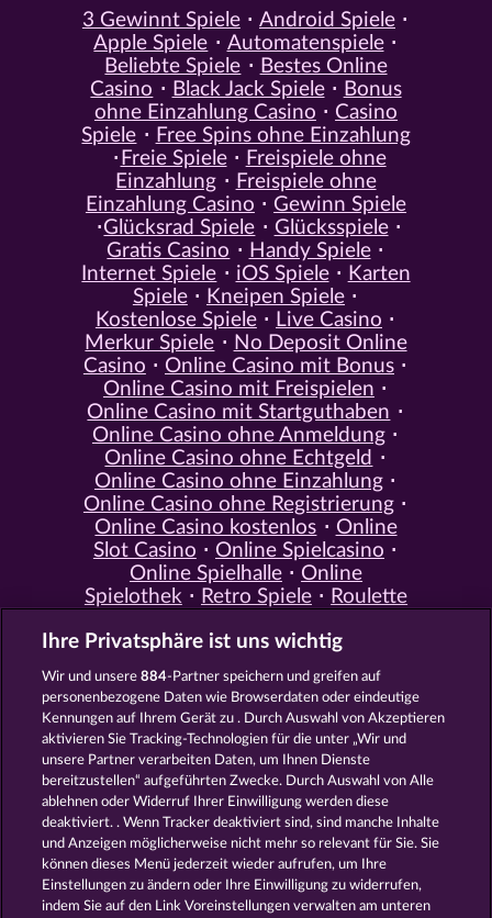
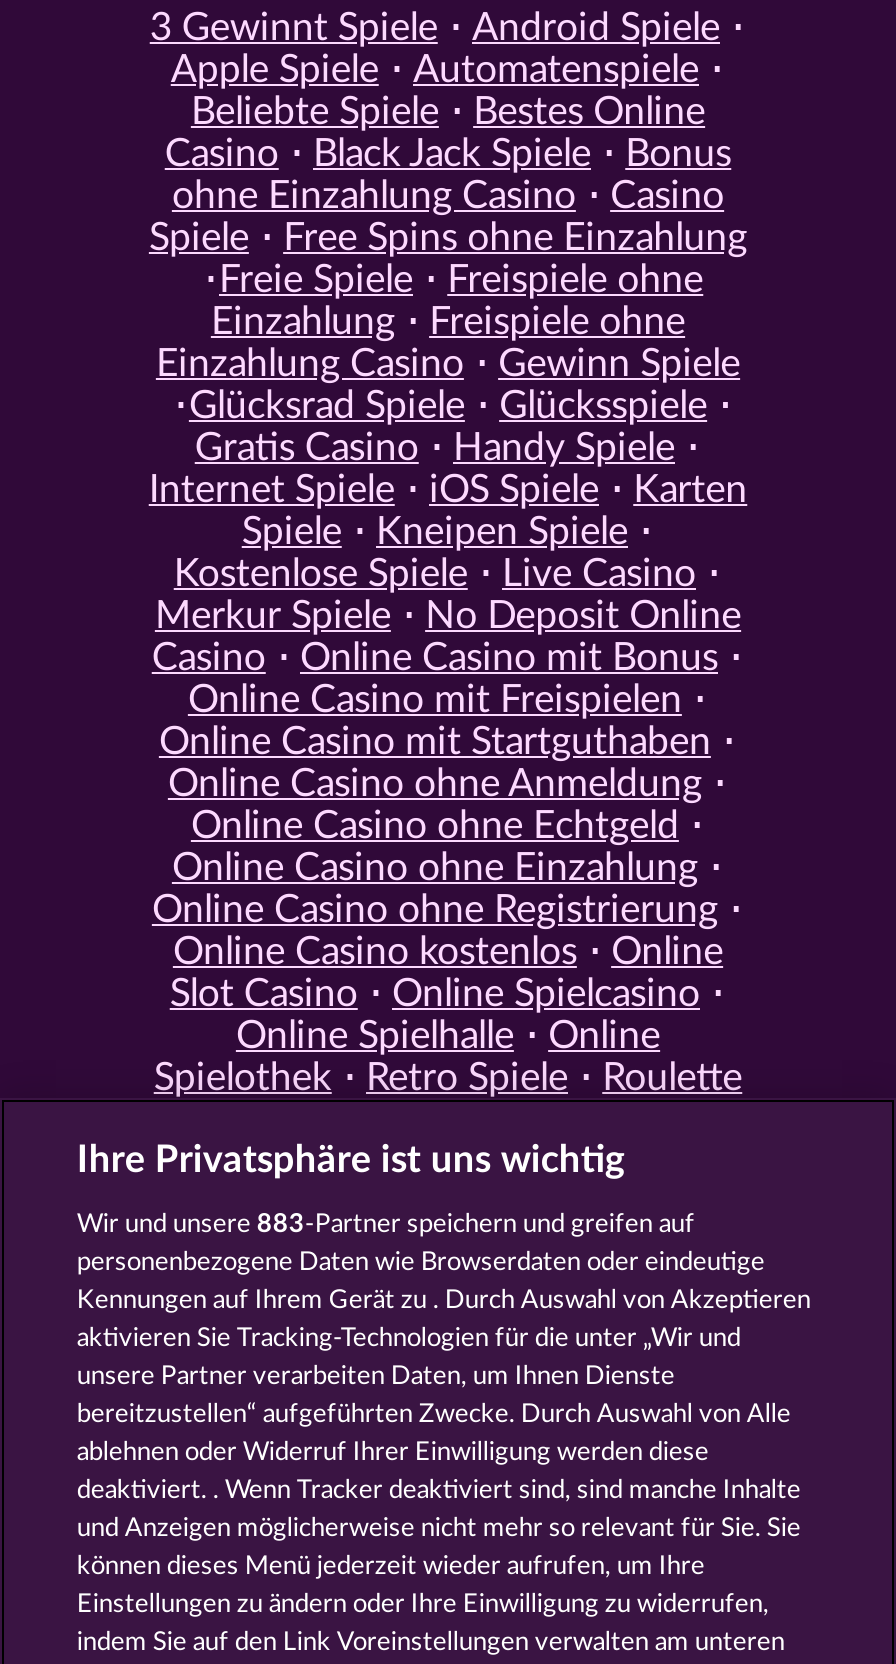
[42,670,382,684] Wir und unsere 884-Partner speichern und greifen auf -> [77,1212,695,1238] Wir und unsere 883-Partner speichern und greifen auf

